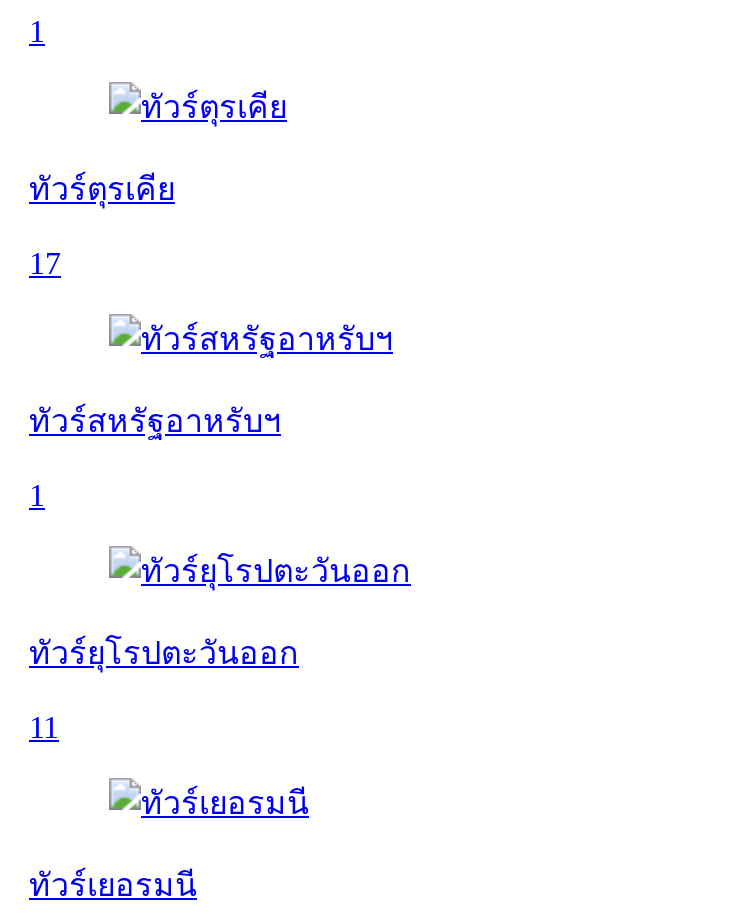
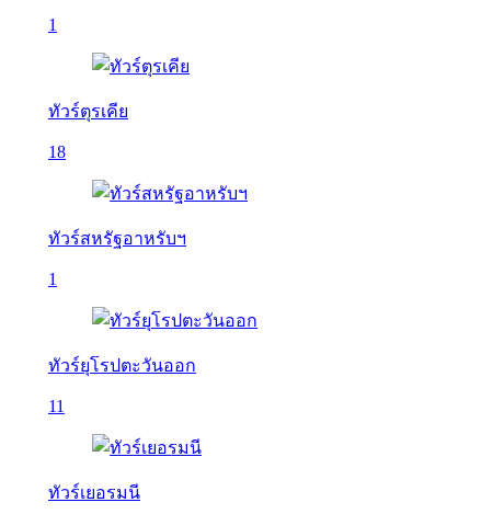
[29,246,61,280] 17 -> [48,142,66,161] 18

